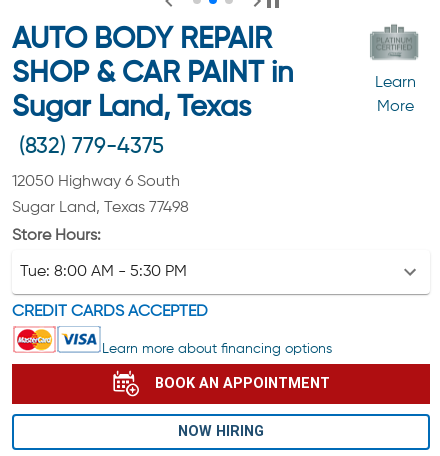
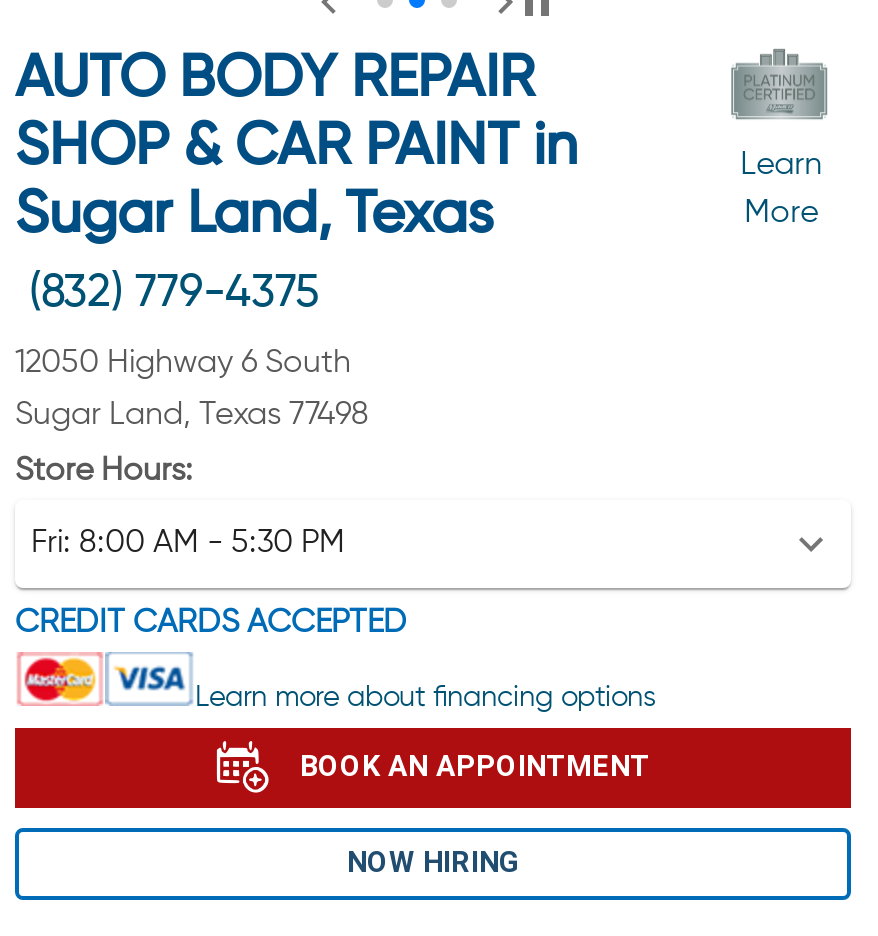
[20,264,187,280] Tue: 8:00 AM - 5:30 PM -> [31,528,345,560] Fri: 8:00 AM - 5:30 PM

